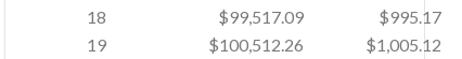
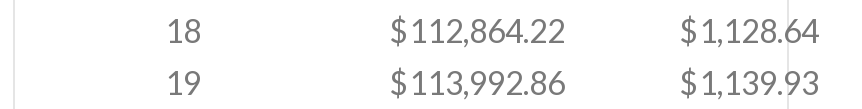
[218,6,304,27] $99,517.09 -> [389,11,565,49] $112,864.22
[378,6,441,27] $995.17 -> [679,11,819,49] $1,128.64
[208,34,304,55] $100,512.26 -> [389,63,565,101] $113,992.86
[365,34,441,55] $1,005.12 -> [679,63,819,101] $1,139.93

